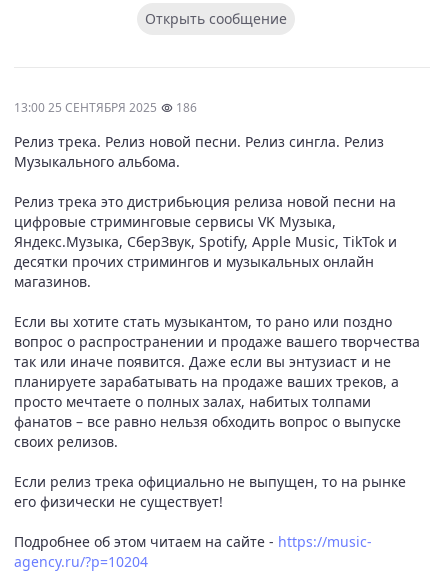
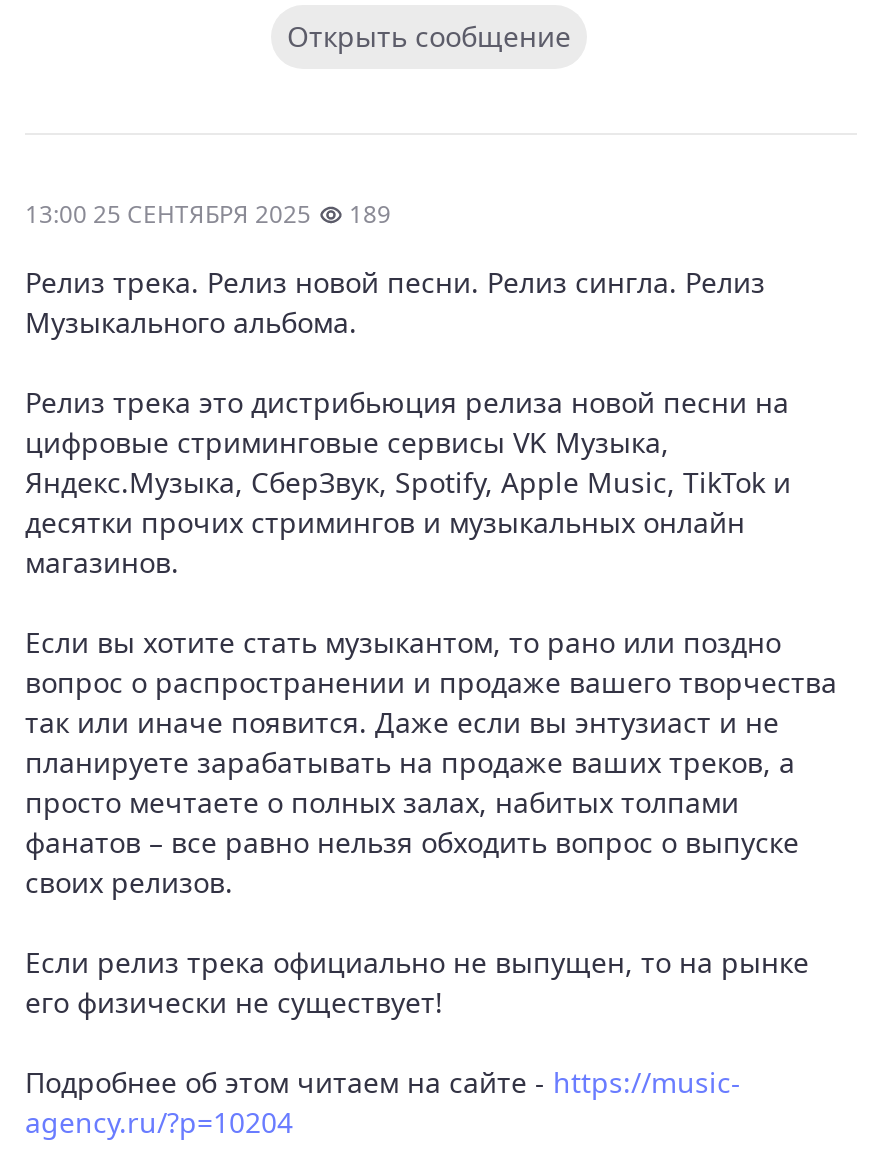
[14,99,197,116] 13:00 25 СЕНТЯБРЯ 2025 186 -> [25,197,391,231] 13:00 25 СЕНТЯБРЯ 2025 189

